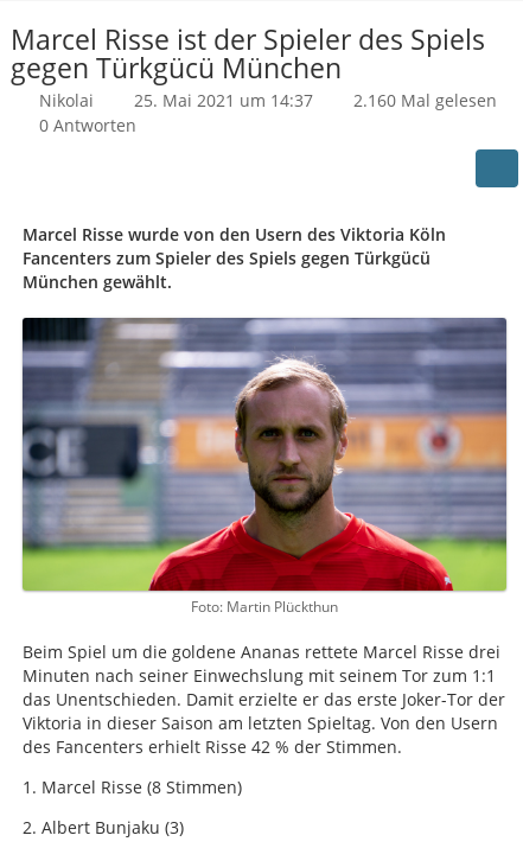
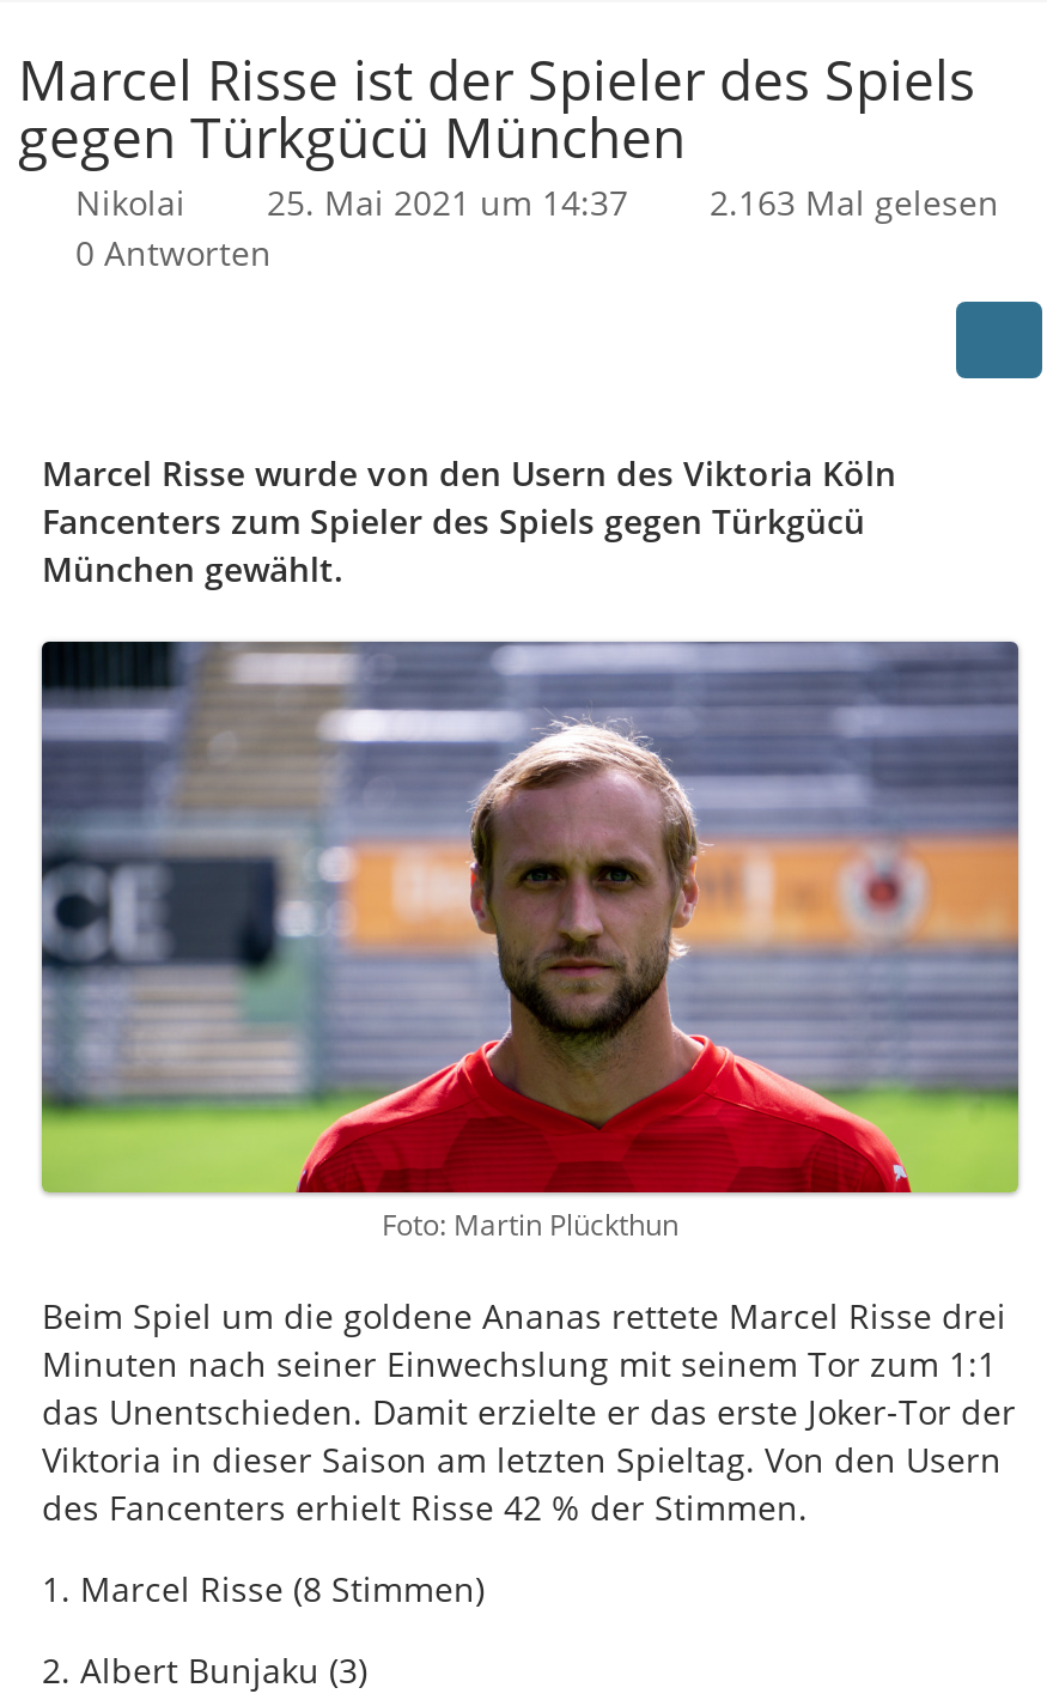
[39,89,497,111] Nikolai 25. Mai 2021 um 14:37 2.160 Mal gelesen -> [75,180,999,225] Nikolai 25. Mai 2021 um 14:37 2.163 Mal gelesen

